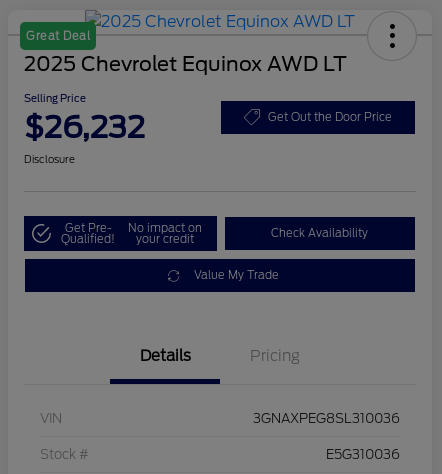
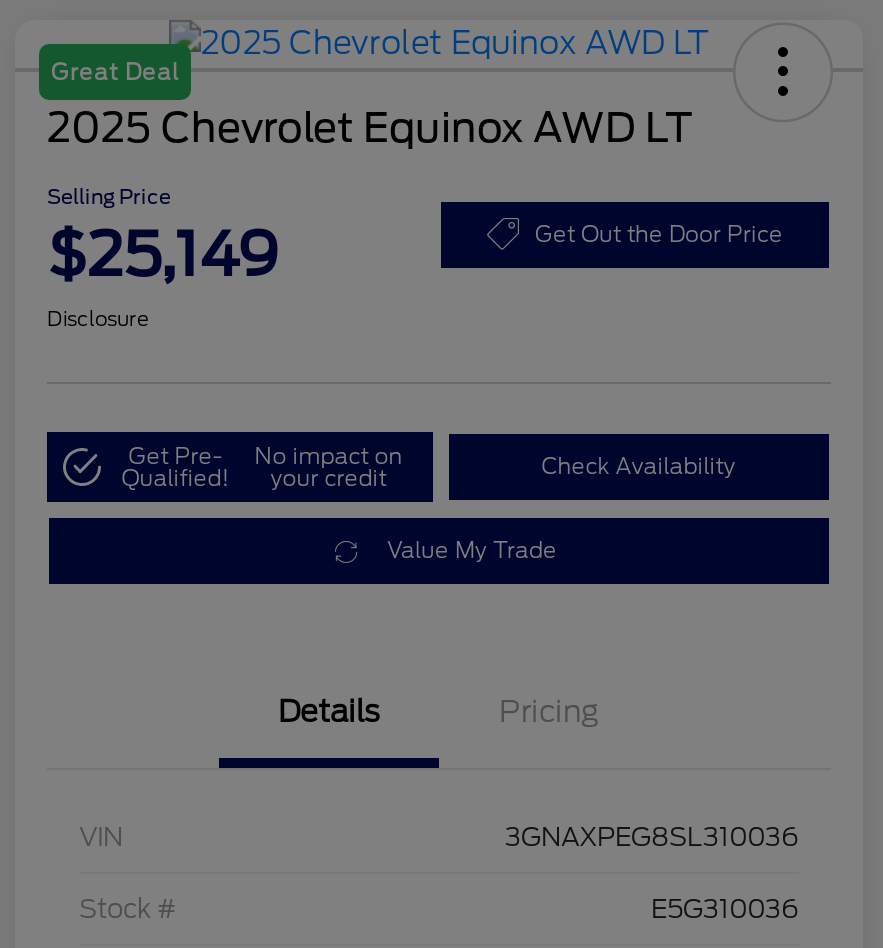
[24,109,145,145] $26,232 -> [47,218,279,290] $25,149

